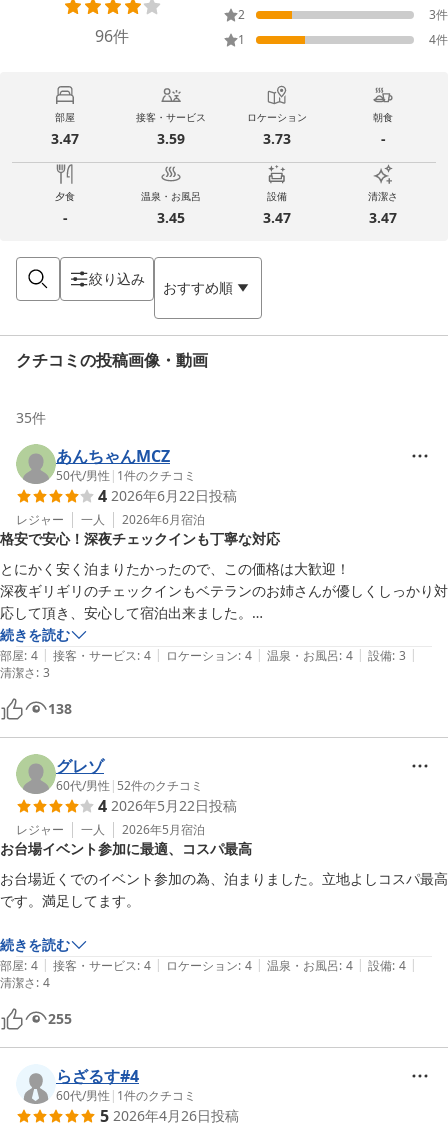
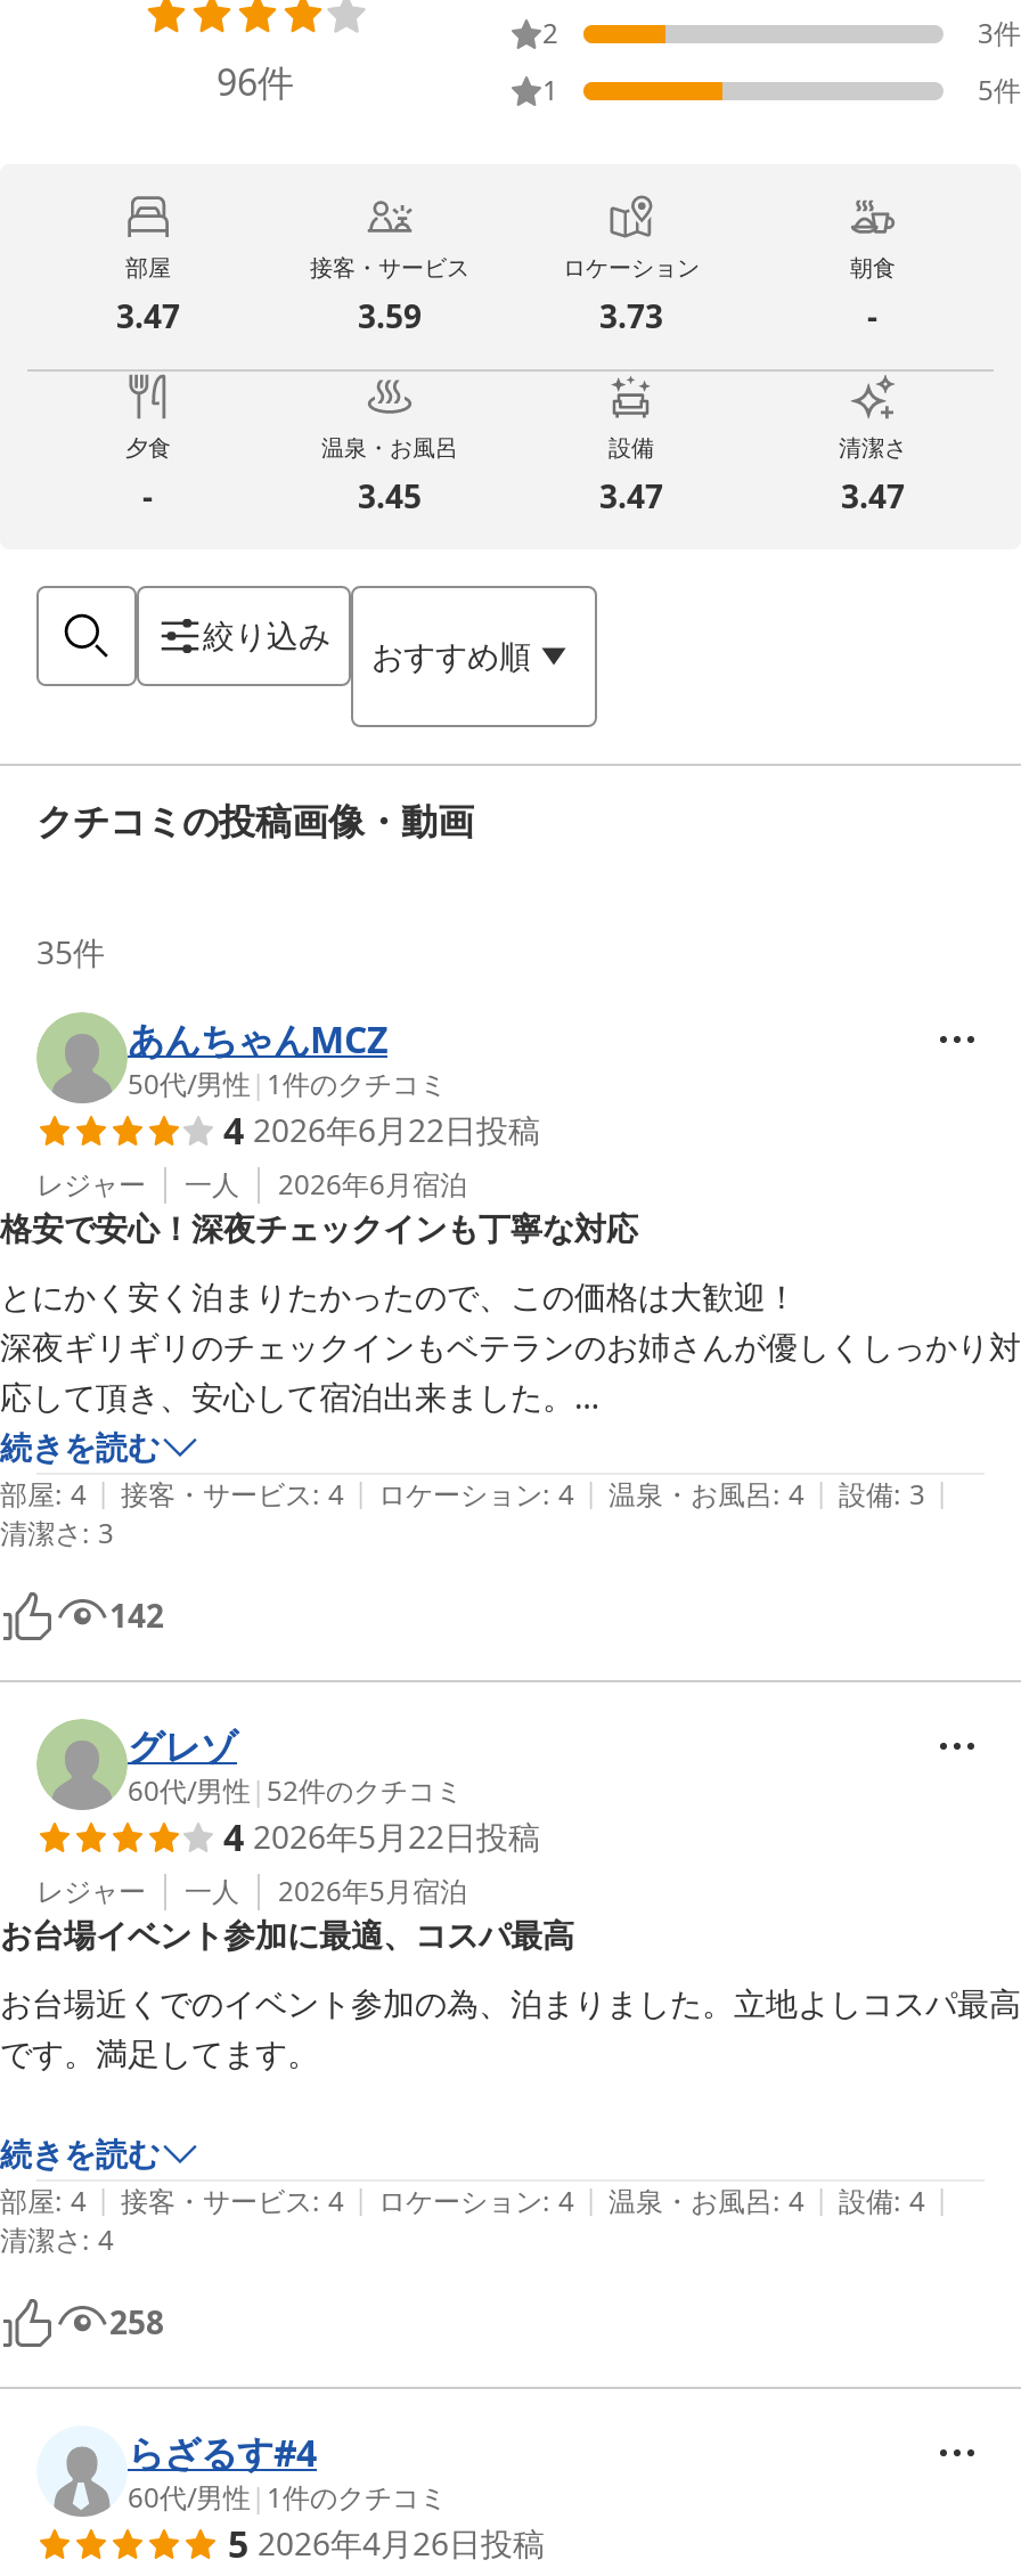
[429,31,448,48] 4件 -> [978,70,1021,109] 5件
[48,699,72,718] 138 -> [109,1593,164,1637] 142
[48,1009,72,1028] 255 -> [109,2300,164,2343] 258

